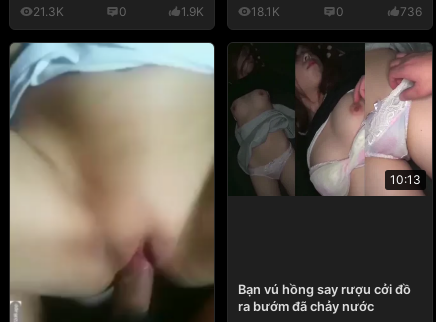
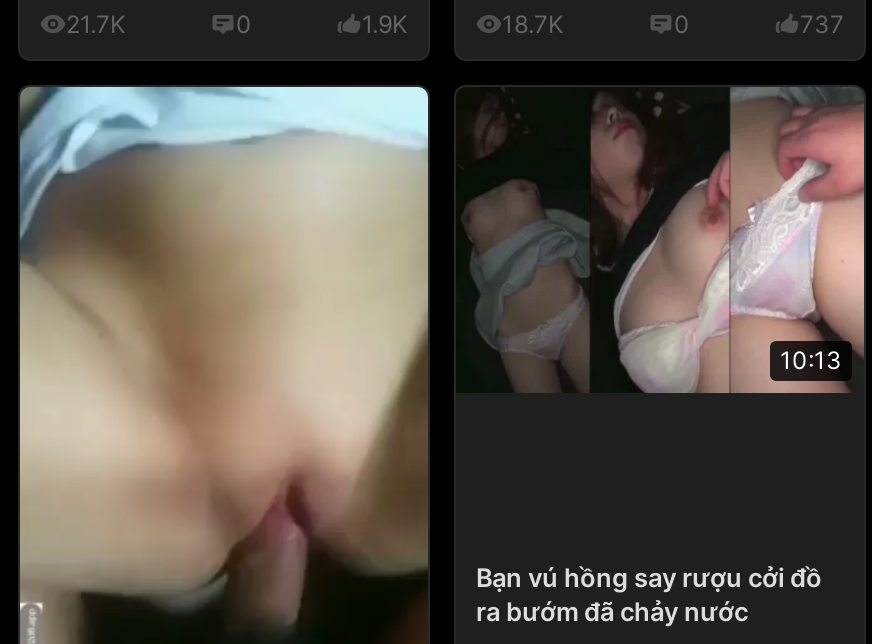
[33,4,64,19] 21.3K -> [66,8,126,38] 21.7K
[251,4,280,19] 18.1K -> [502,8,564,38] 18.7K
[400,4,422,19] 736 -> [800,8,844,38] 737

